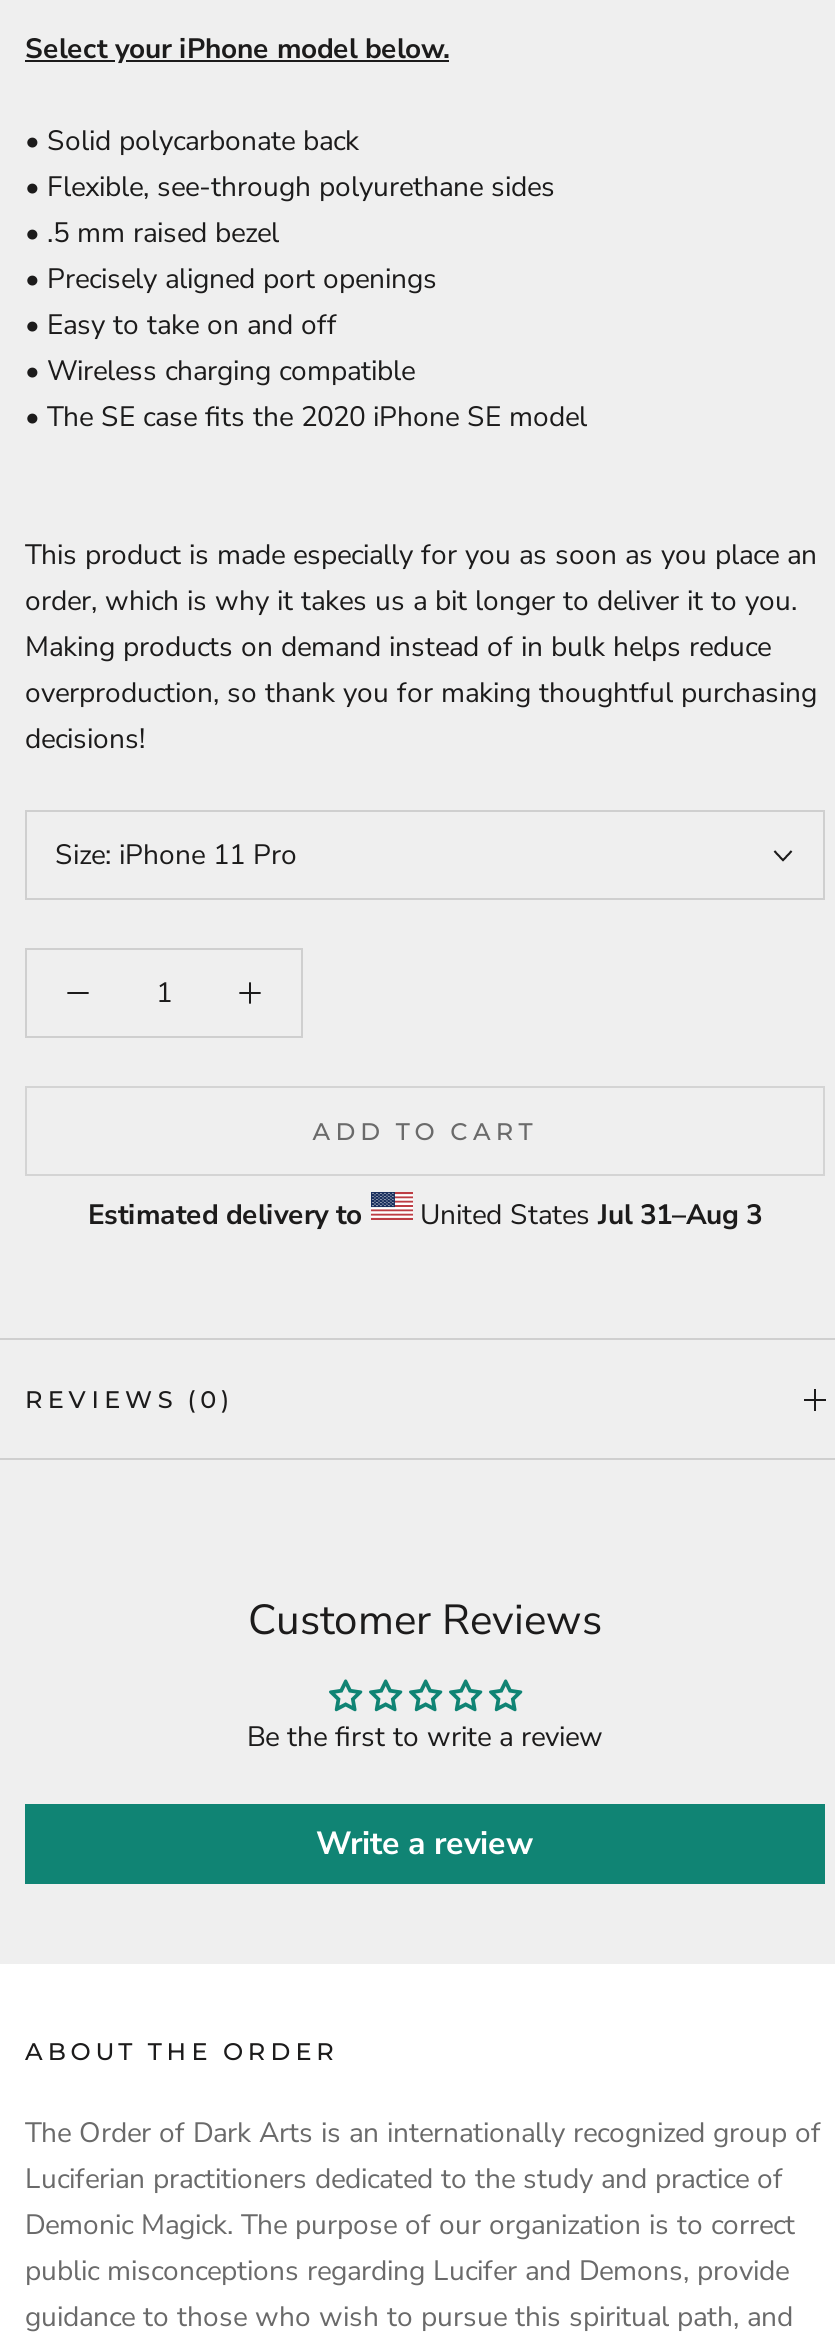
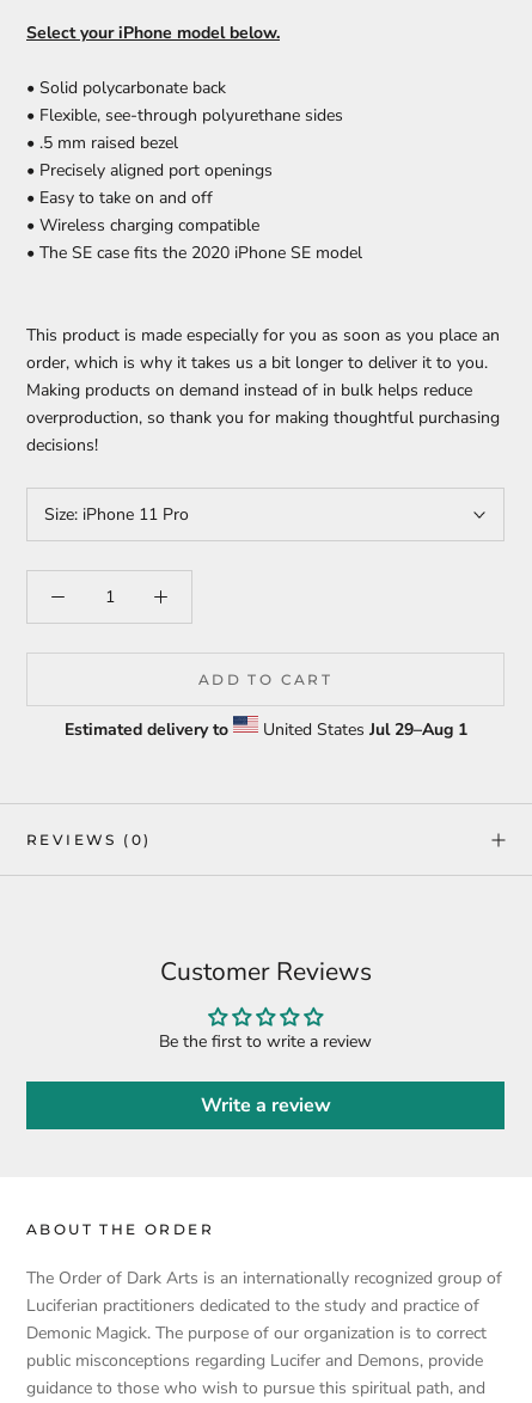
[412,1197,762,1235] United States Jul 31–Aug 3 -> [258,719,467,741] United States Jul 29–Aug 1

